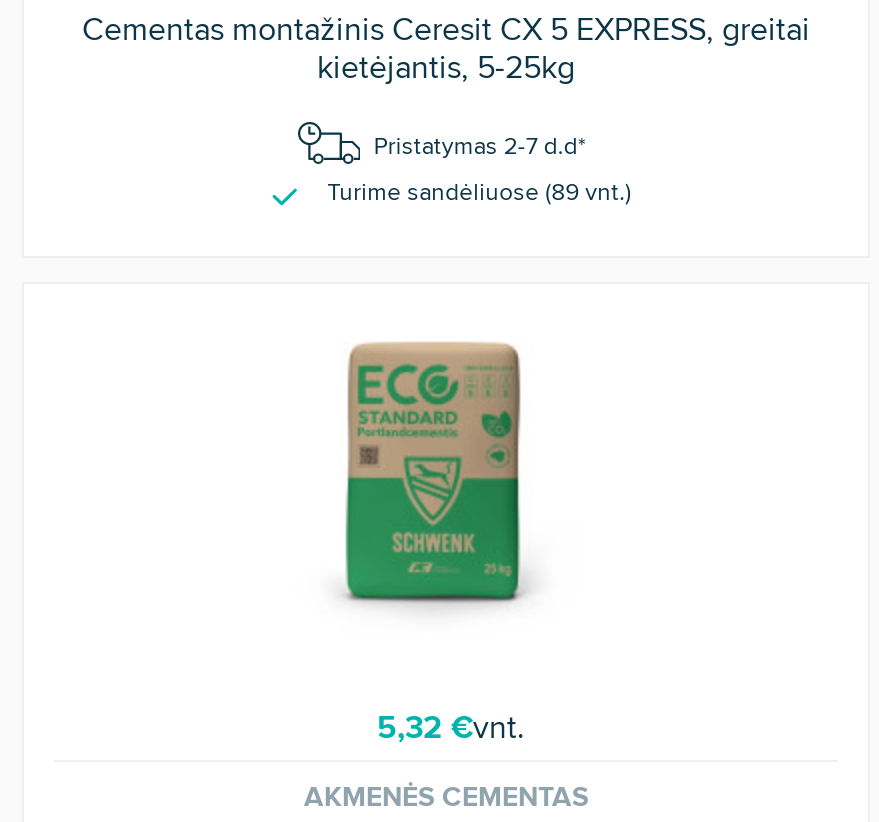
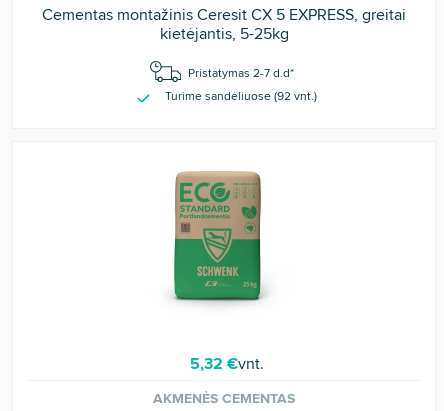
[327,174,631,208] Turime sandėliuose (89 vnt.) -> [165,87,317,104] Turime sandėliuose (92 vnt.)

